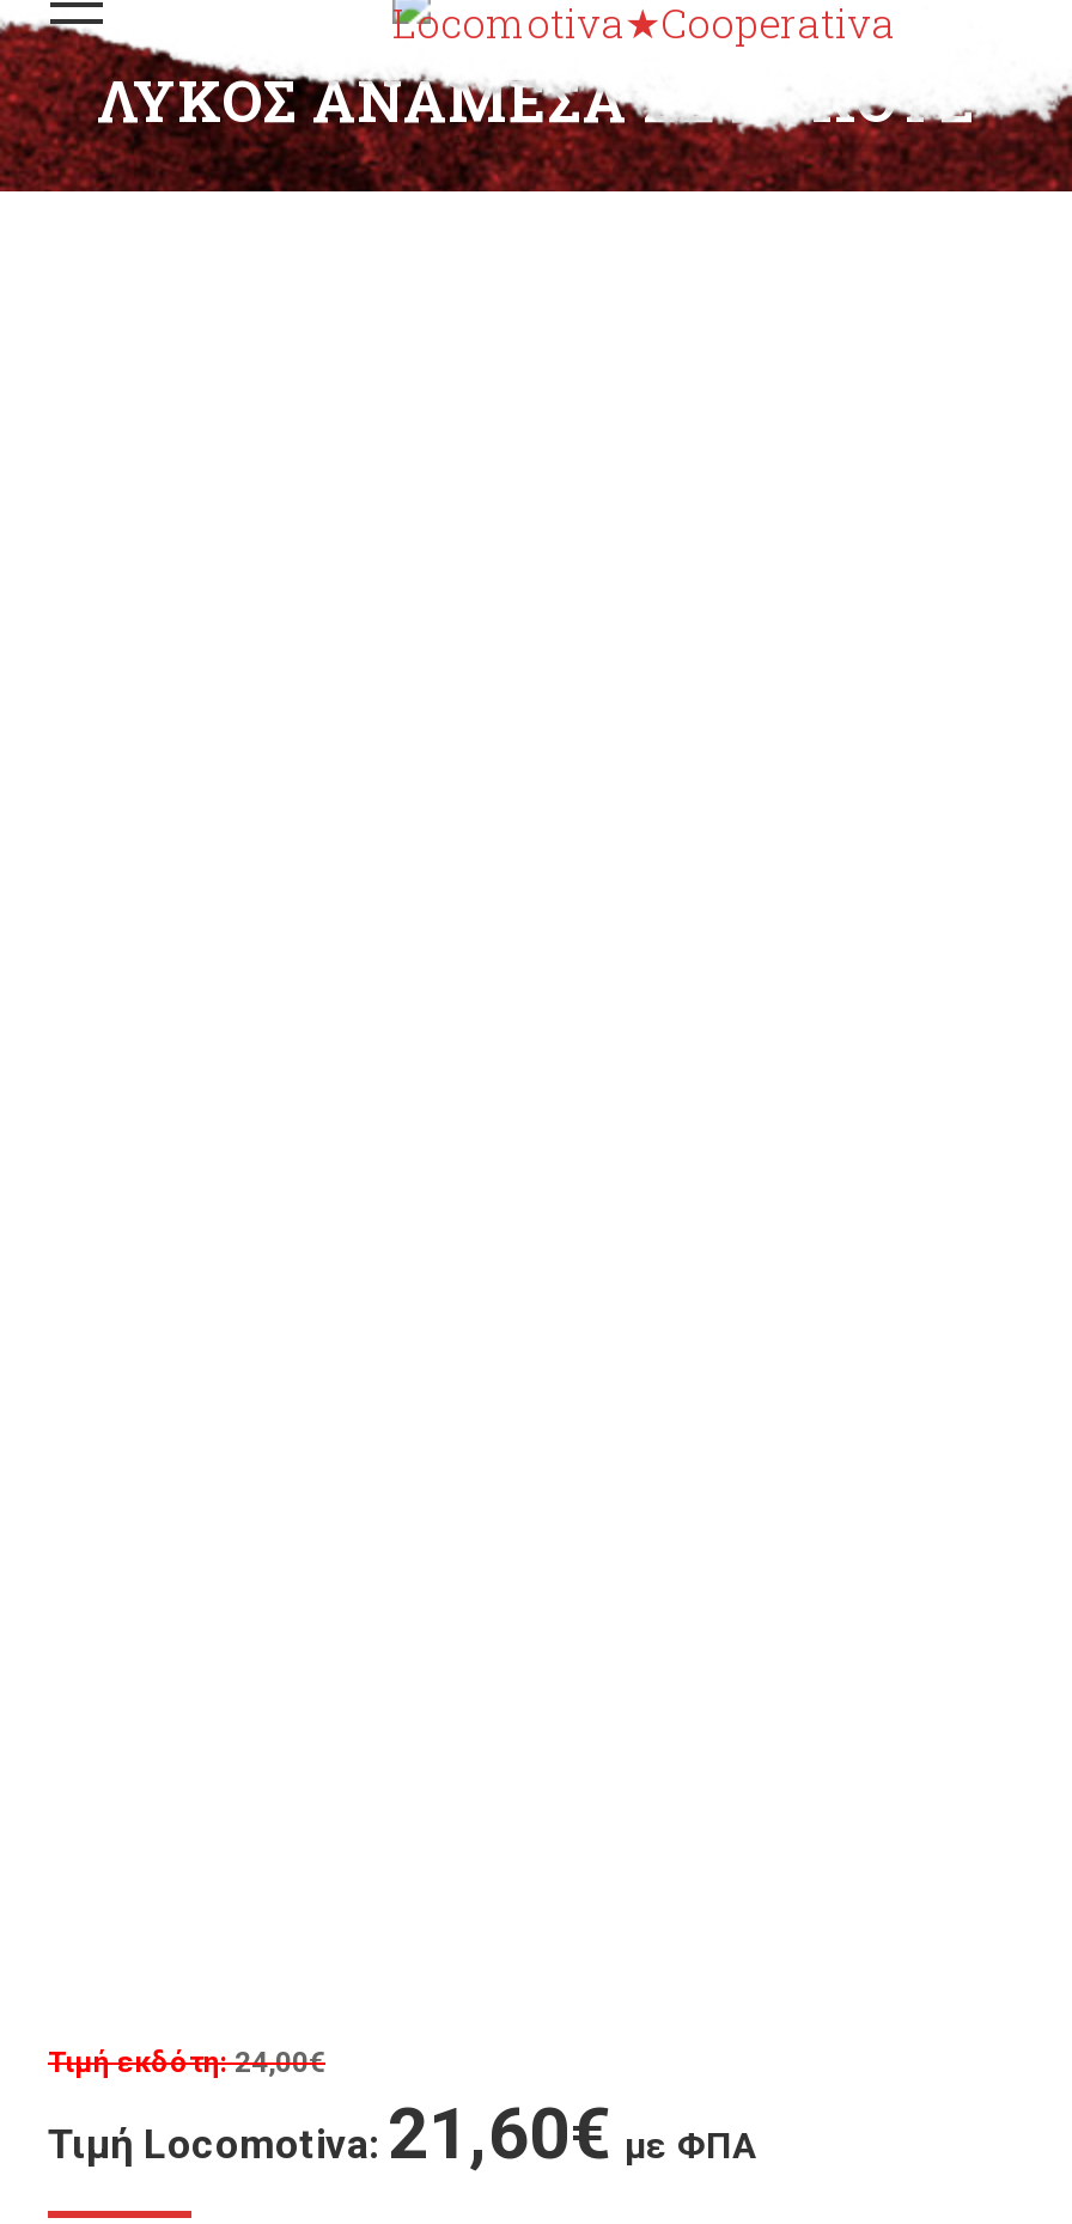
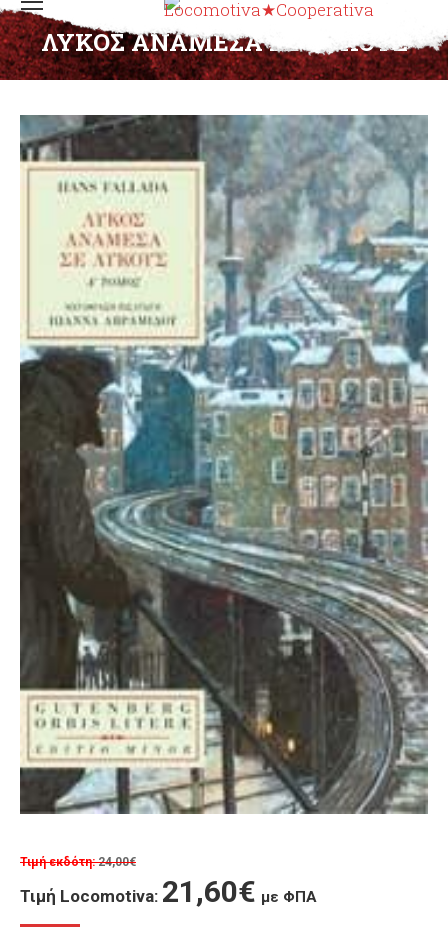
none -> [19,114,429,815] [image]

